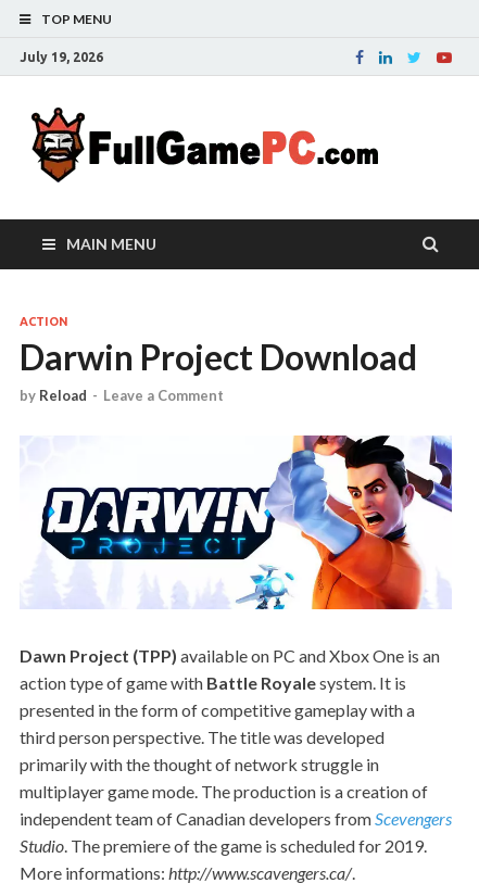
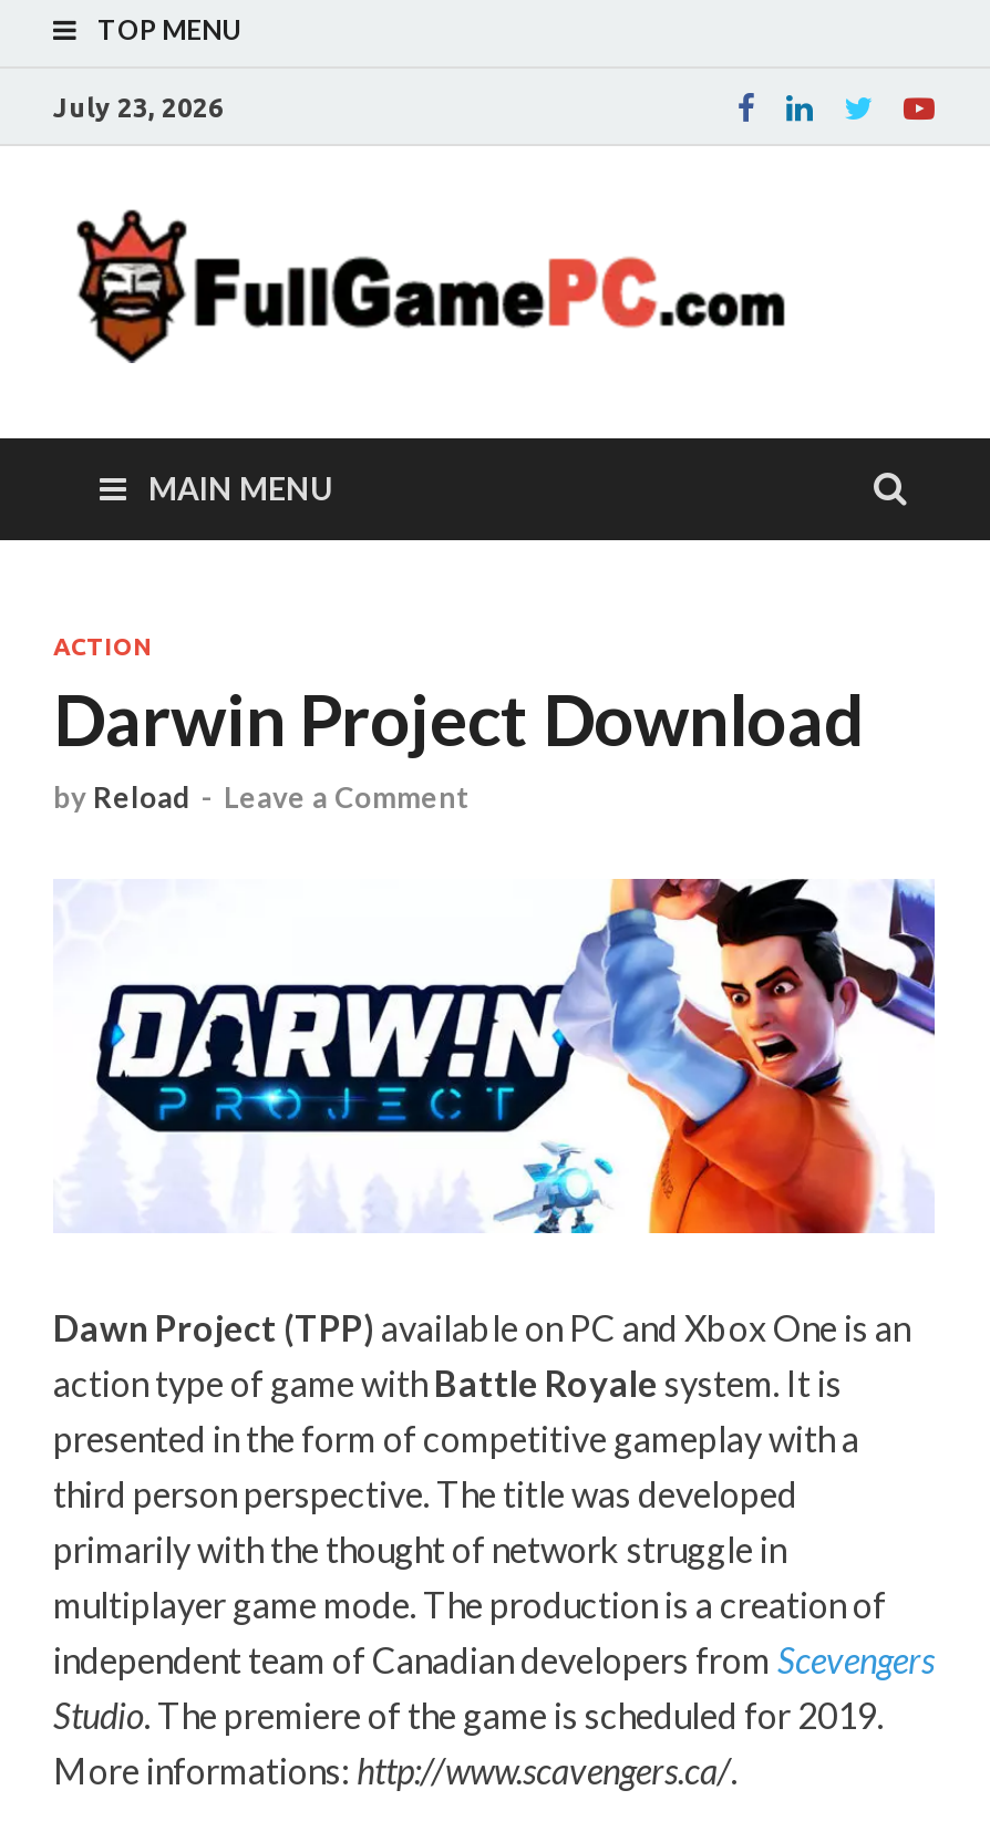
[20,49,103,64] July 19, 2026 -> [53,92,224,121] July 23, 2026

